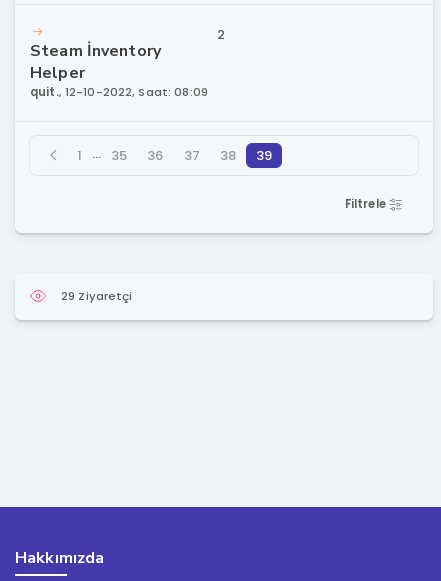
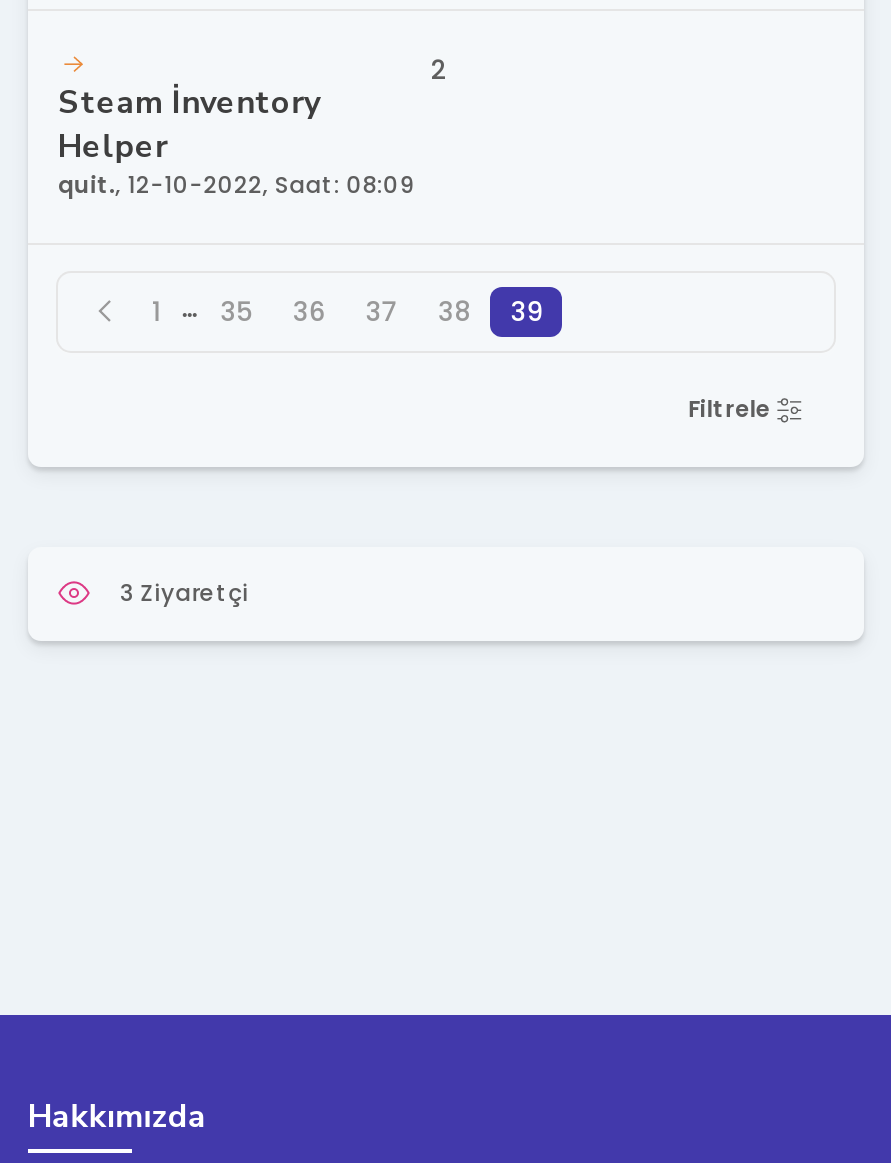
[61,288,133,304] 29 Ziyaretçi -> [120,578,249,610] 3 Ziyaretçi

